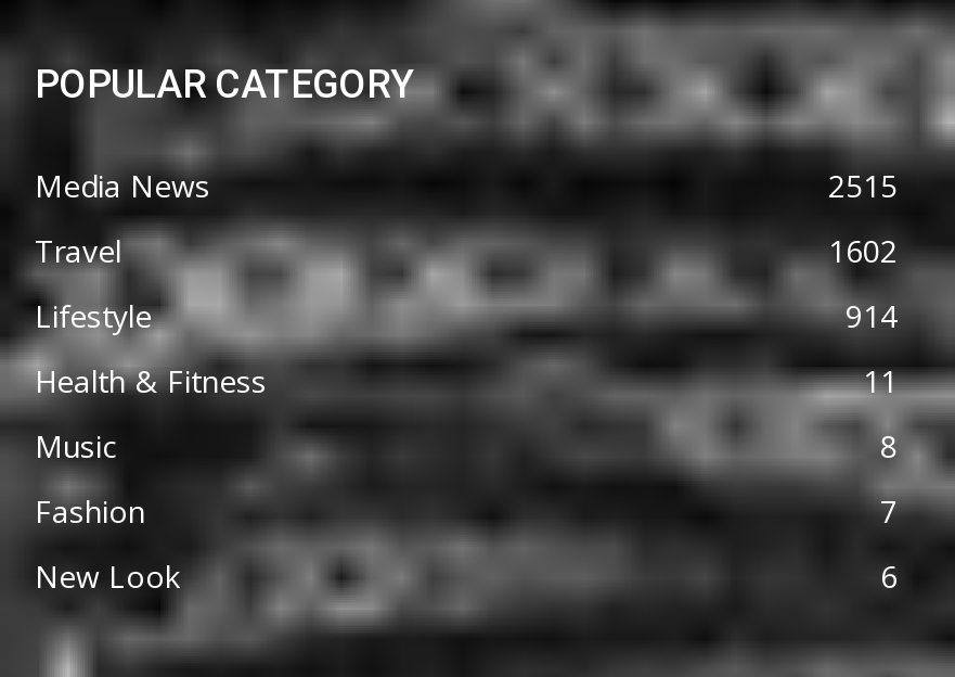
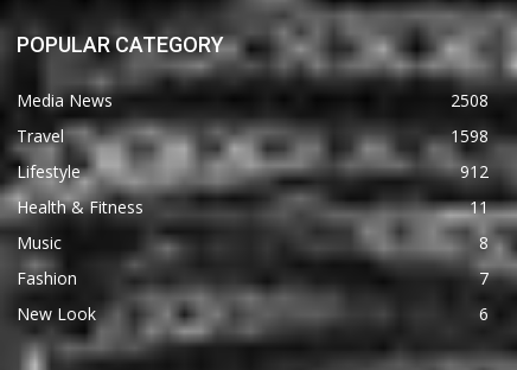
[828,164,898,205] 2515 -> [451,90,489,112] 2508
[828,229,898,270] 1602 -> [451,125,489,148] 1598
[846,294,898,335] 914 -> [460,161,489,183] 912

